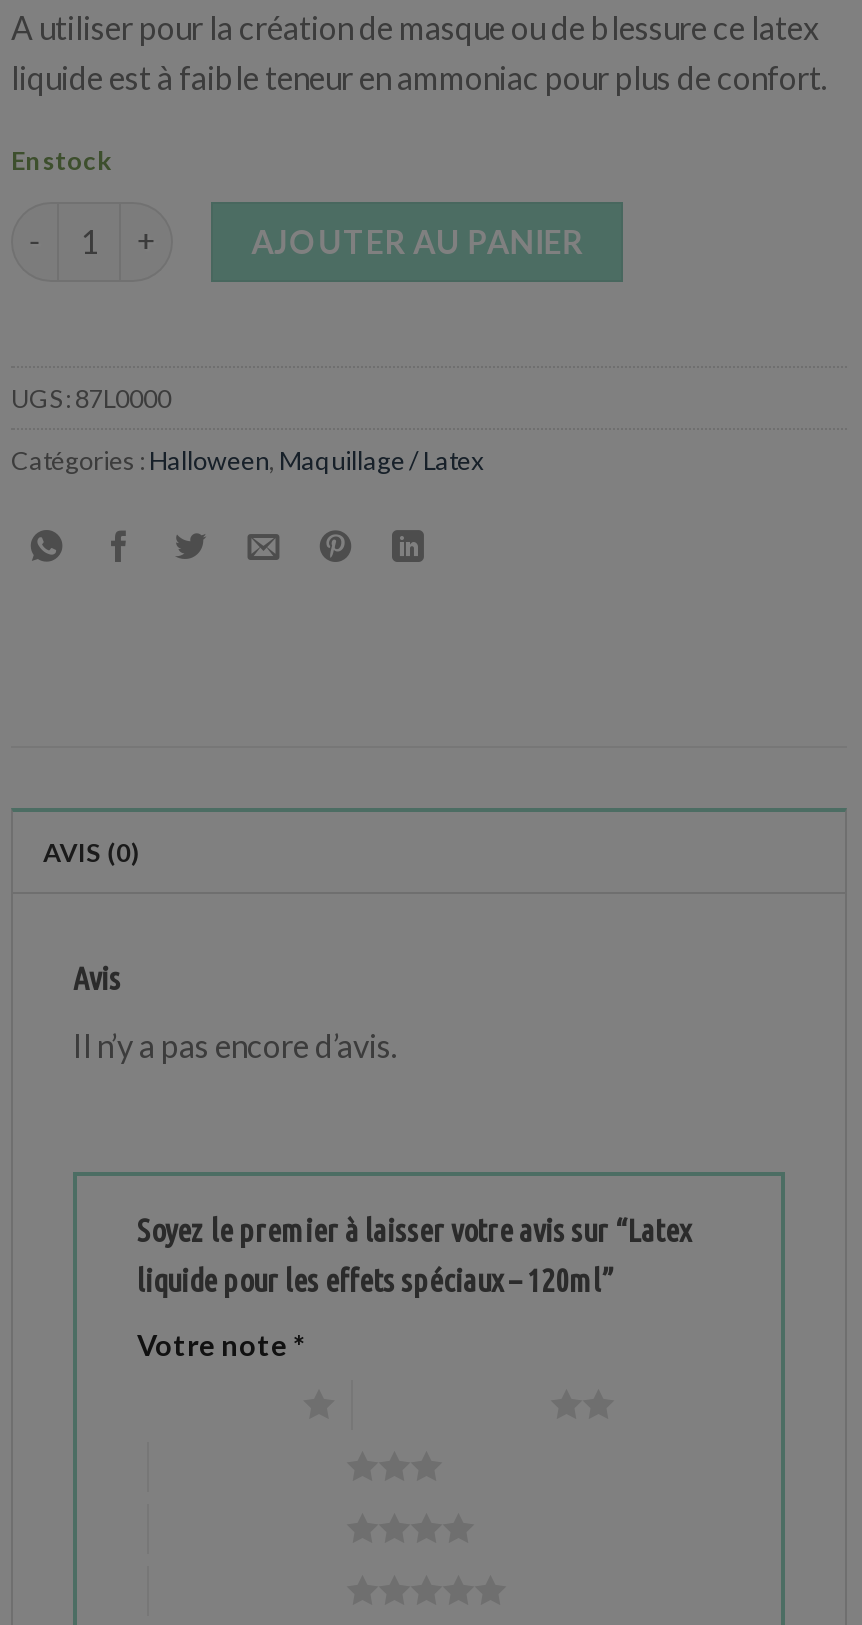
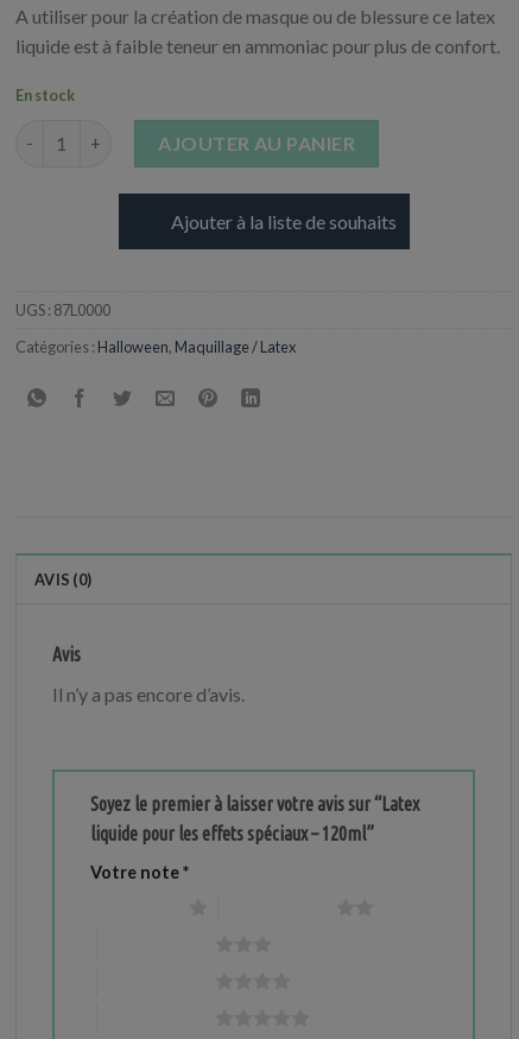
none -> [170,210,396,232] Ajouter à la liste de souhaits

